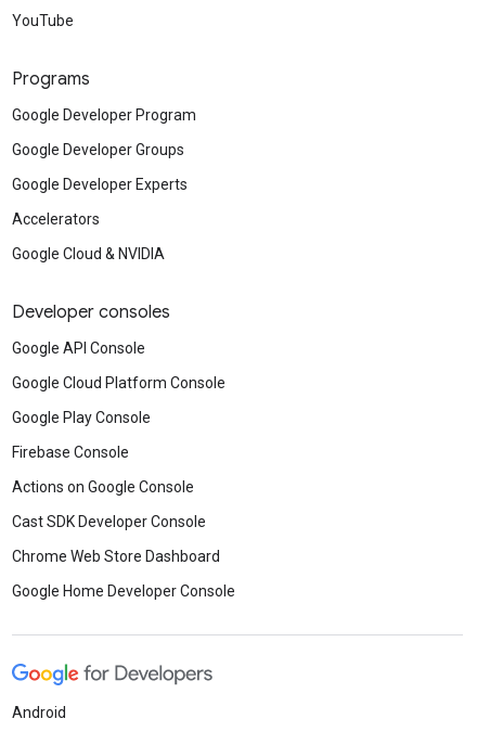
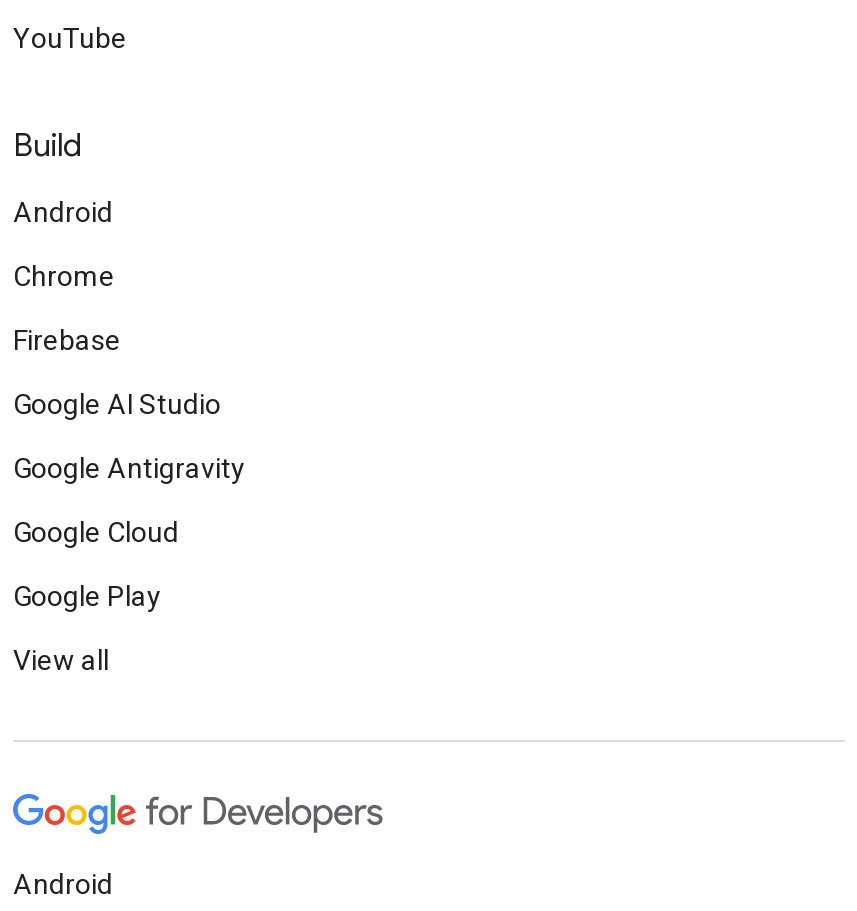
[12,68,235,600] Programs | Google Developer Program | Google Developer Groups | Google Developer Experts | Accelerators | Google Cloud & NVIDIA | Developer consoles | Google API Console | Google Cloud Platform Console | Google Play Console | Firebase Console | Actions on Google Console | Cast SDK Developer Console | Chrome Web Store Dashboard | Google Home Developer Console -> [13,126,245,676] Build | Android | Chrome | Firebase | Google AI Studio | Google Antigravity | Google Cloud | Google Play | View all

